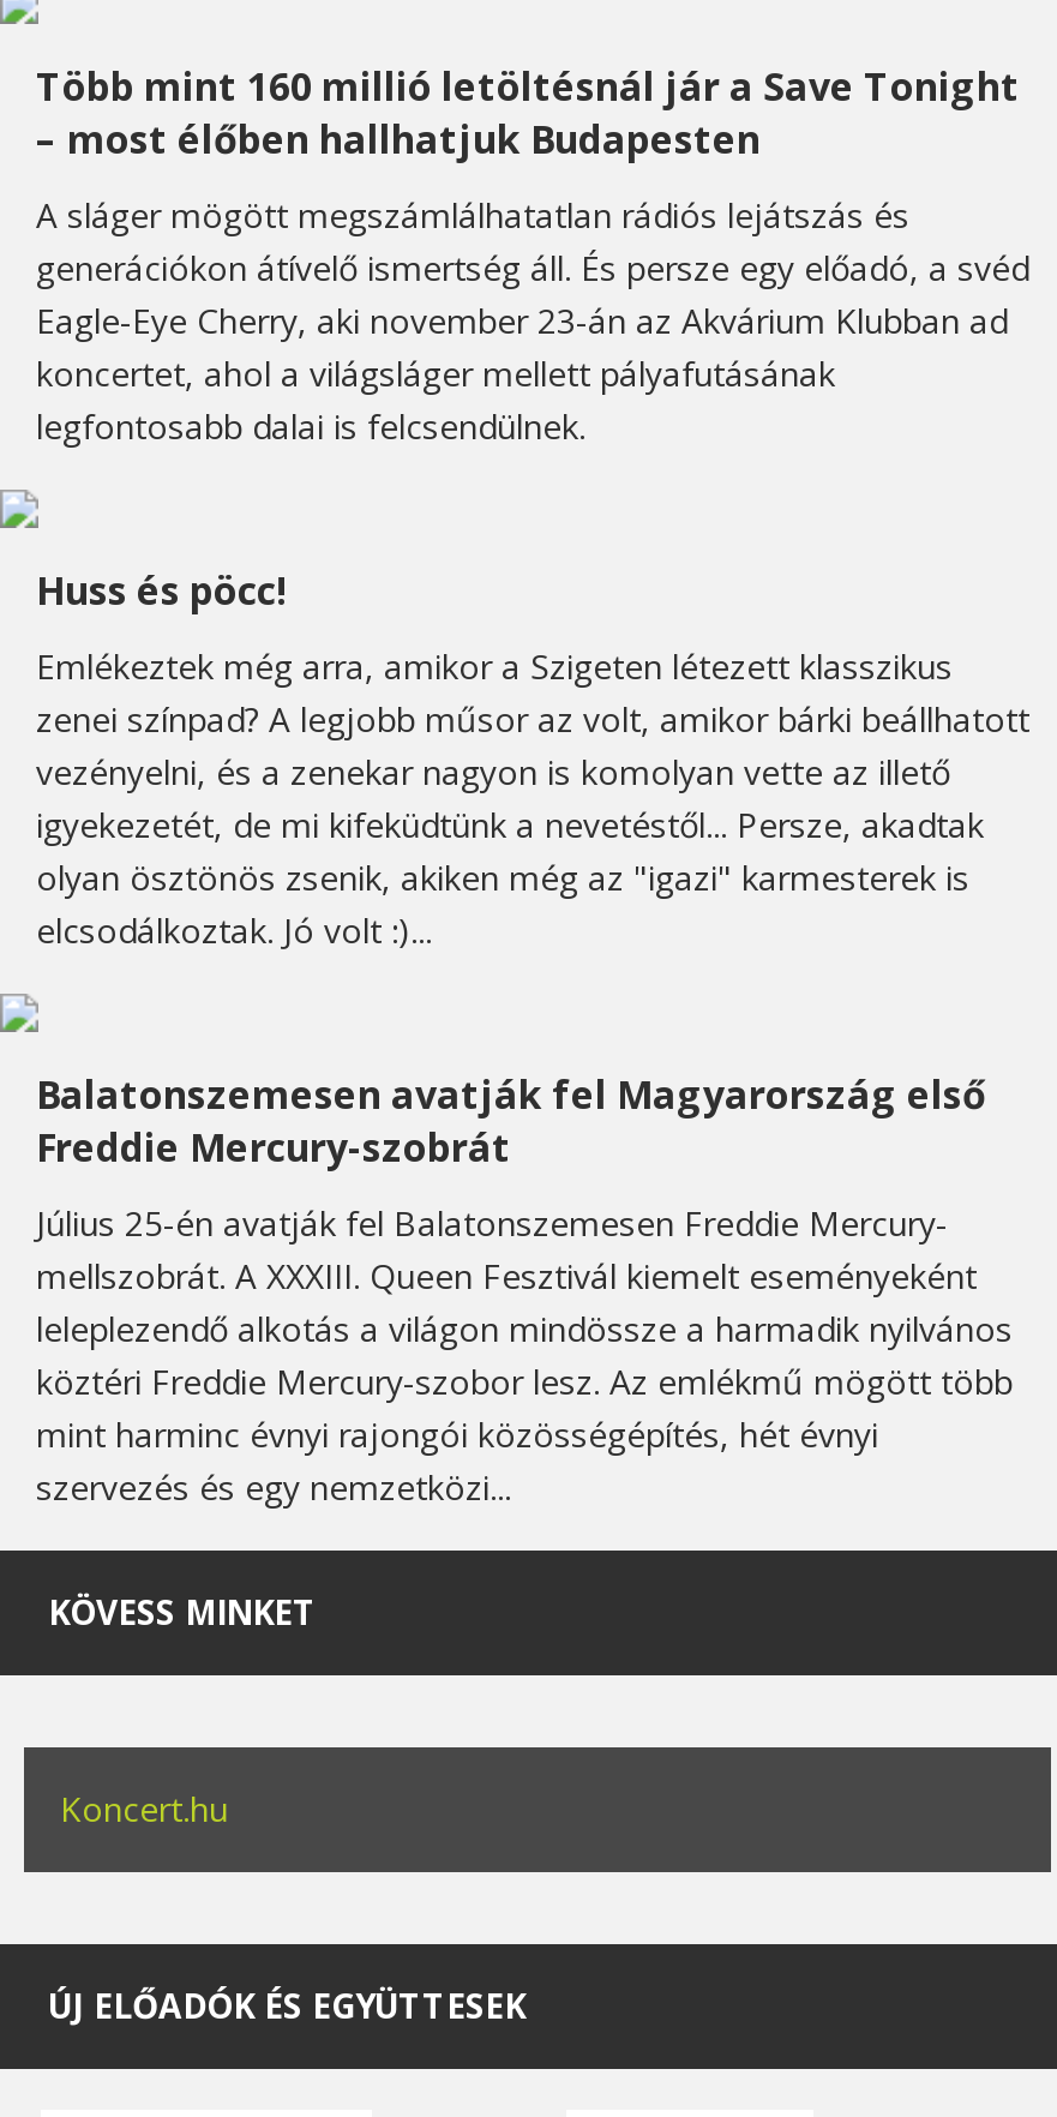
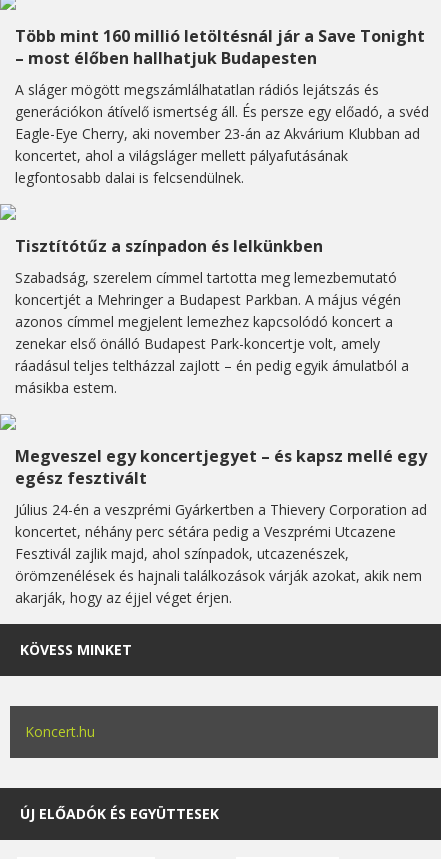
[36,565,288,617] Huss és pöcc! -> [15,235,323,257] Tisztítótűz a színpadon és lelkünkben
[36,644,1029,953] Emlékeztek még arra, amikor a Szigeten létezett klasszikus | zenei színpad? A legjobb műsor az volt, amikor bárki beállhatott | vezényelni, és a zenekar nagyon is komolyan vette az illető | igyekezetét, de mi kifeküdtünk a nevetéstől... Persze, akadtak | olyan ösztönös zsenik, akiken még az "igazi" karmesterek is | elcsodálkoztak. Jó volt :)... -> [15,268,409,397] Szabadság, szerelem címmel tartotta meg lemezbemutató | koncertjét a Mehringer a Budapest Parkban. A május végén | azonos címmel megjelent lemezhez kapcsolódó koncert a | zenekar első önálló Budapest Park-koncertje volt, amely | ráadásul teljes teltházzal zajlott – én pedig egyik ámulatból a | másikba estem.
[36,1069,986,1174] Balatonszemesen avatják fel Magyarország első | Freddie Mercury-szobrát -> [15,445,427,489] Megveszel egy koncertjegyet – és kapsz mellé egy | egész fesztivált
[36,1201,1013,1510] Július 25-én avatják fel Balatonszemesen Freddie Mercury- | mellszobrát. A XXXIII. Queen Fesztivál kiemelt eseményeként | leleplezendő alkotás a világon mindössze a harmadik nyilvános | köztéri Freddie Mercury-szobor lesz. Az emlékmű mögött több | mint harminc évnyi rajongói közösségépítés, hét évnyi | szervezés és egy nemzetközi... -> [15,500,427,607] Július 24-én a veszprémi Gyárkertben a Thievery Corporation ad | koncertet, néhány perc sétára pedig a Veszprémi Utcazene | Fesztivál zajlik majd, ahol színpadok, utcazenészek, | örömzenélések és hajnali találkozások várják azokat, akik nem | akarják, hogy az éjjel véget érjen.

